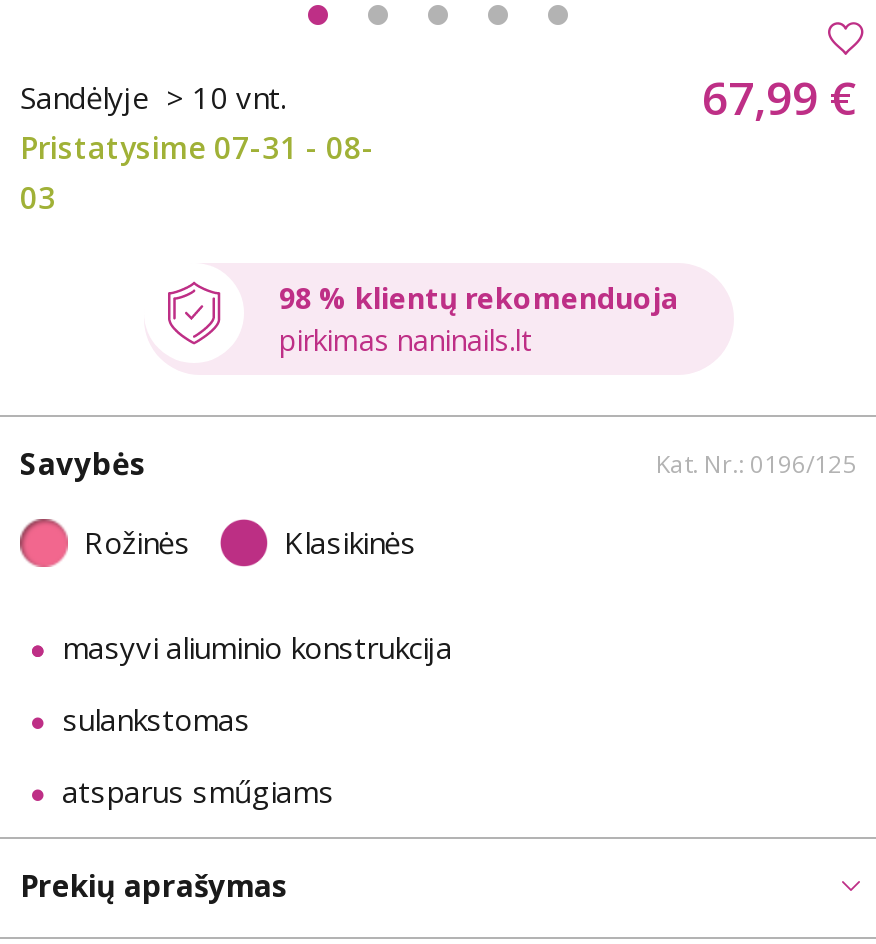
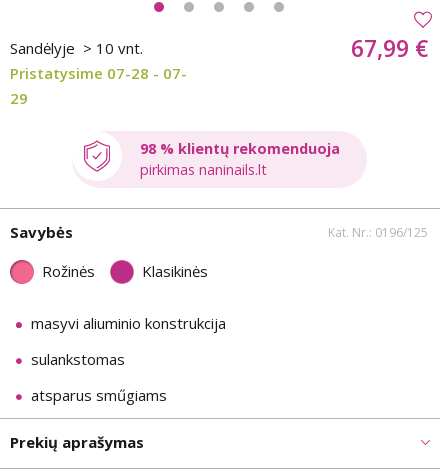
[20,126,374,166] Pristatysime 07-31 - 08- -> [10,63,187,83] Pristatysime 07-28 - 07-
[20,176,56,216] 03 -> [10,88,28,108] 29

